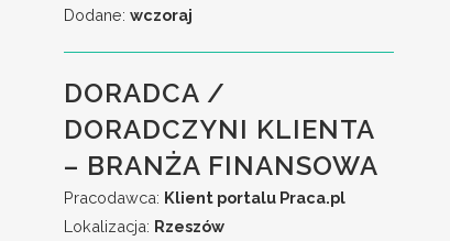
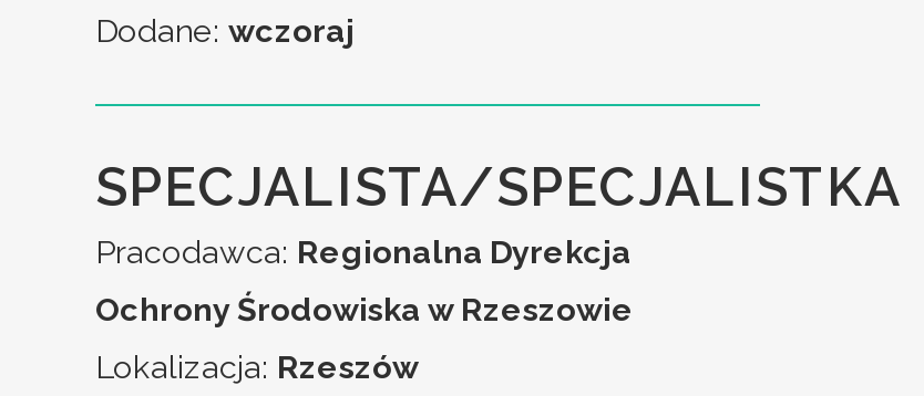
[64,77,378,207] DORADCA / | DORADCZYNI KLIENTA | – BRANŻA FINANSOWA | Pracodawca: Klient portalu Praca.pl -> [95,155,902,327] SPECJALISTA/SPECJALISTKA | Pracodawca: Regionalna Dyrekcja | Ochrony Środowiska w Rzeszowie

